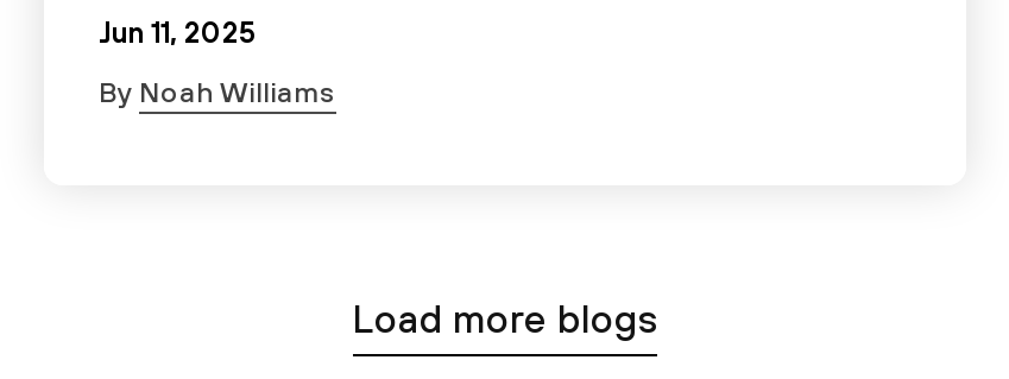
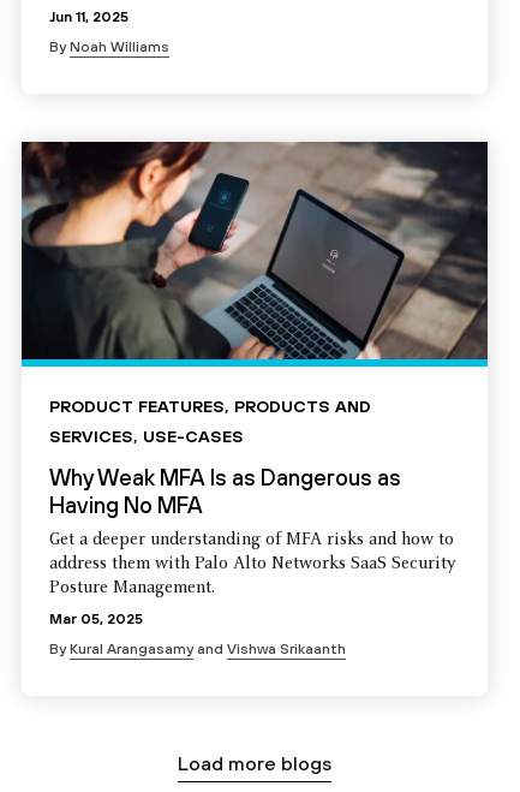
none -> [20,139,489,657] [image] | PRODUCT FEATURES, PRODUCTS AND | SERVICES, USE-CASES | Why Weak MFA Is as Dangerous as | Having No MFA | Get a deeper understanding of MFA risks and how to | address them with Palo Alto Networks SaaS Security | Posture Management. | Mar 05, 2025 | By Kural Arangasamy and Vishwa Srikaanth

